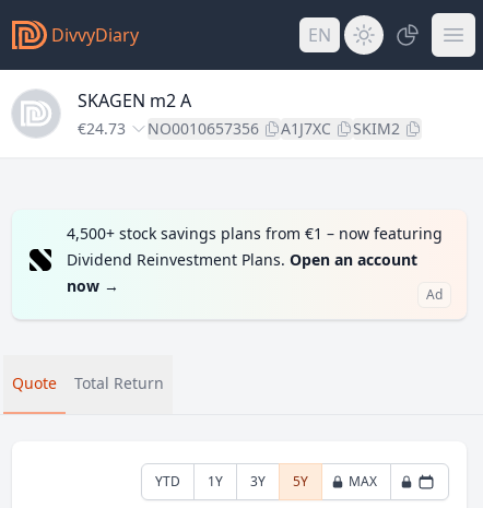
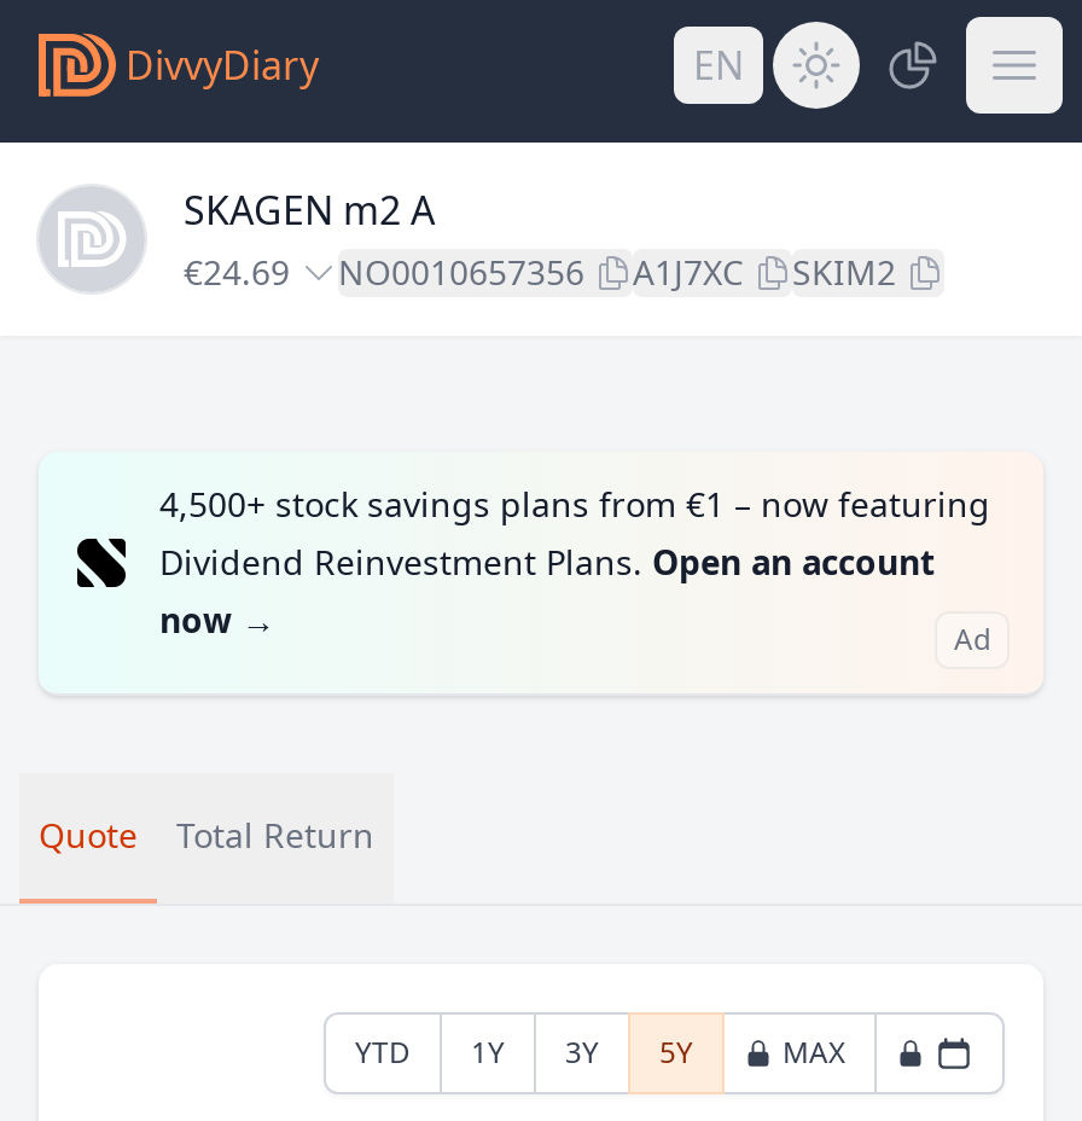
[78,118,400,139] €24.73 NO0010657356 A1J7XC SKIM2 -> [184,249,896,295] €24.69 NO0010657356 A1J7XC SKIM2

